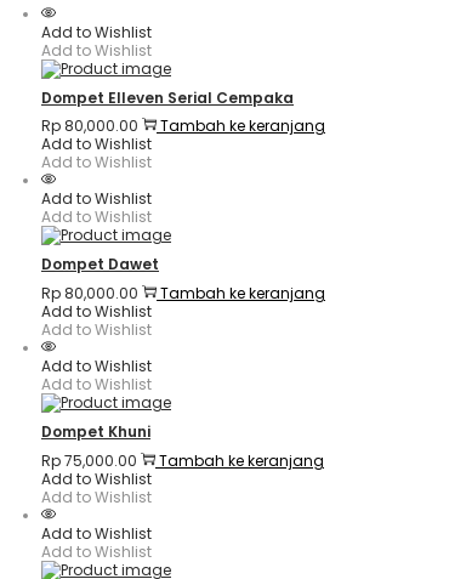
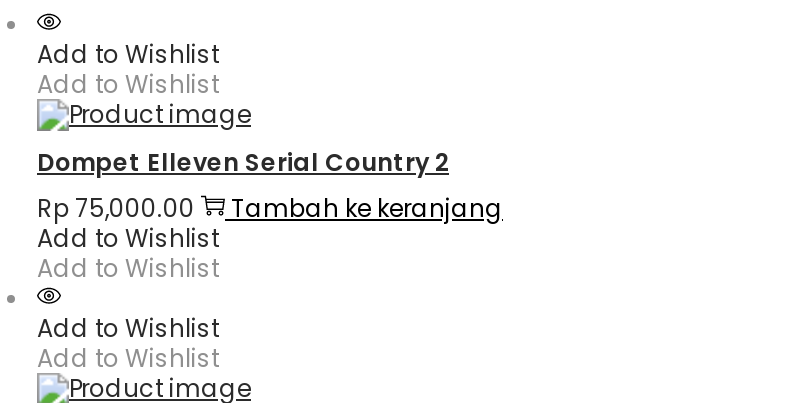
[41,87,325,442] Dompet Elleven Serial Cempaka | Rp 80,000.00 | Tambah ke keranjang | Add to Wishlist | Add to Wishlist | Add to Wishlist | Add to Wishlist | Dompet Dawet | Rp 80,000.00 | Tambah ke keranjang | Add to Wishlist | Add to Wishlist | Add to Wishlist | Add to Wishlist | Dompet Khuni -> [37,144,449,178] Dompet Elleven Serial Country 2

